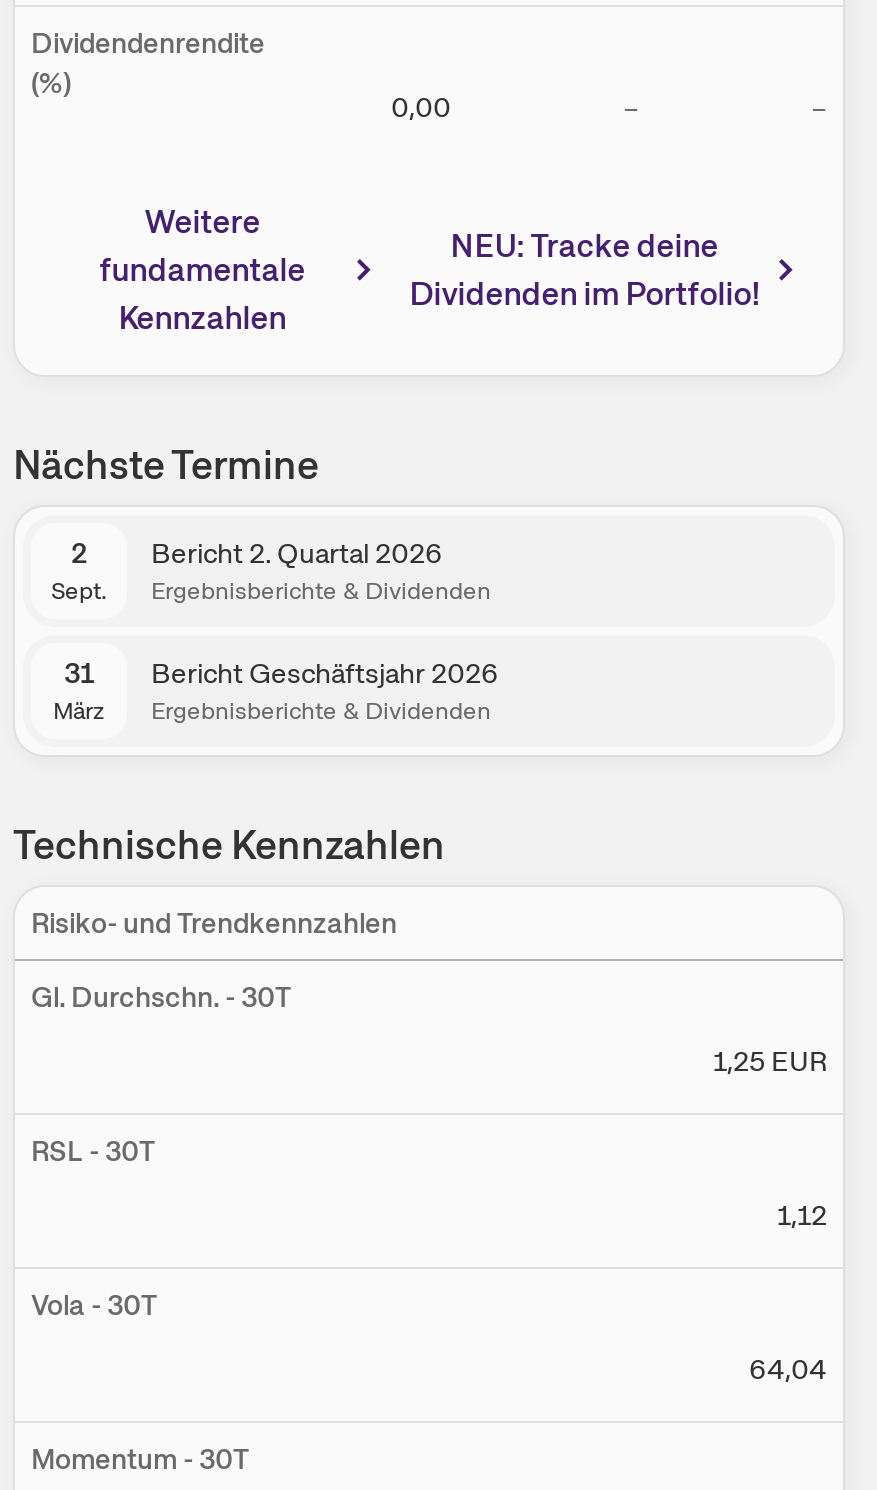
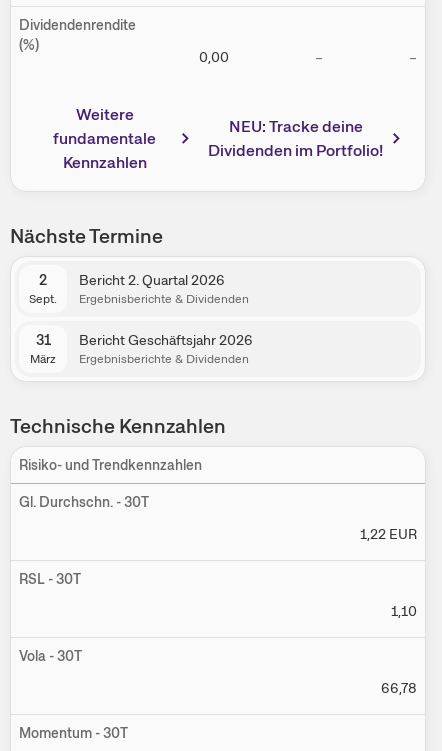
[713,1043,827,1079] 1,25 EUR -> [360,525,417,543] 1,22 EUR
[777,1197,827,1233] 1,12 -> [391,602,417,620] 1,10
[749,1351,827,1387] 64,04 -> [381,679,417,697] 66,78

